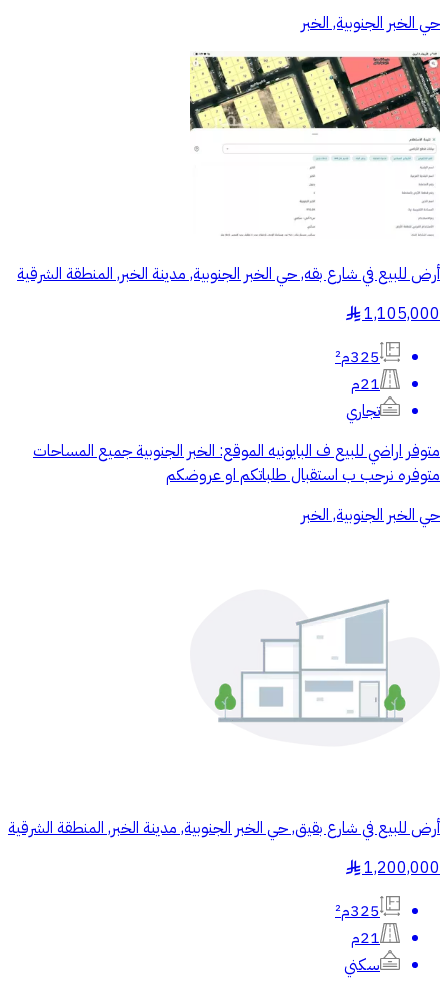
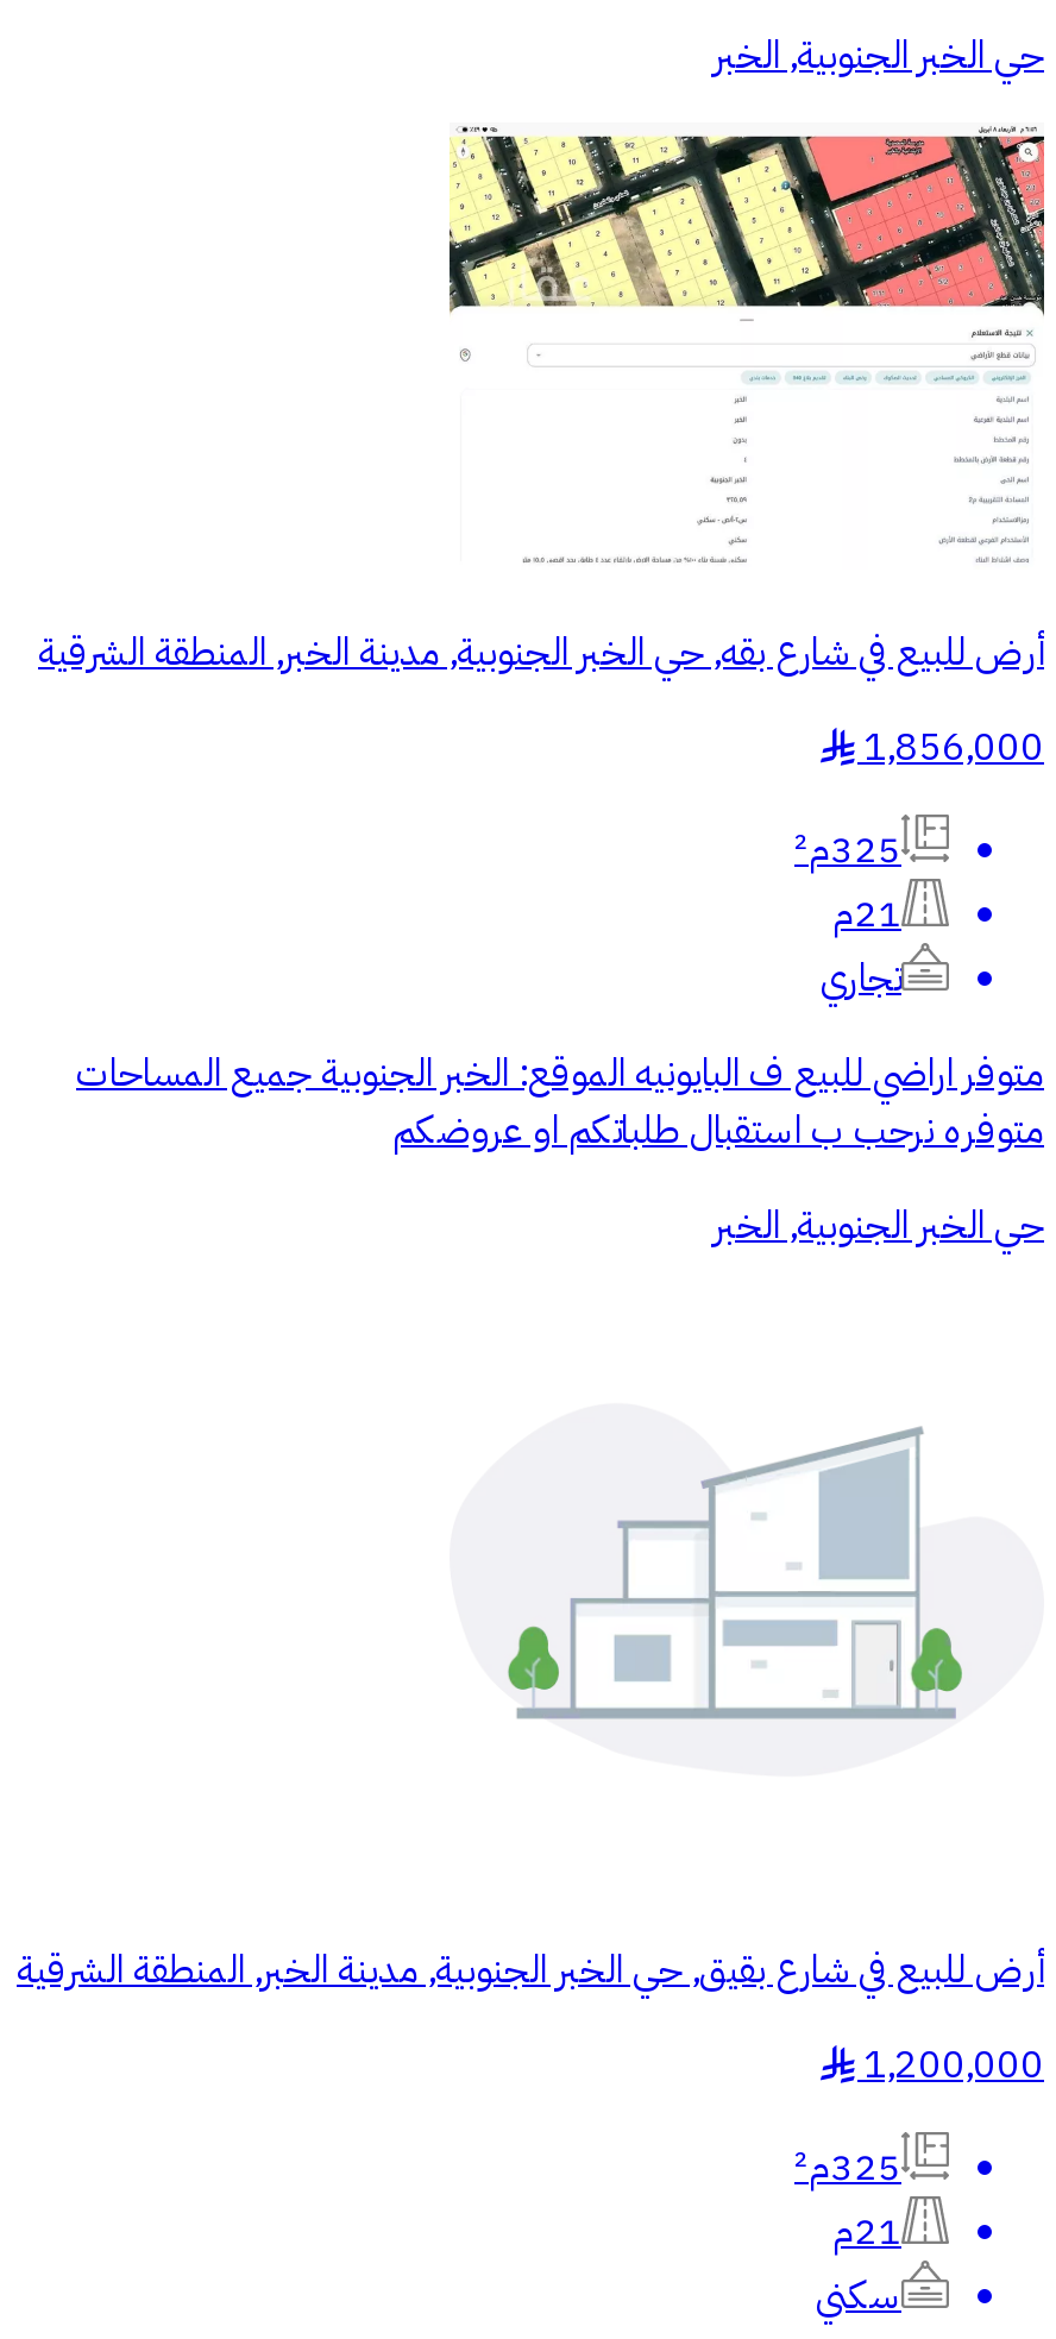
[364,302,440,326] 1,105,000 -> [863,718,1044,775] 1,856,000

